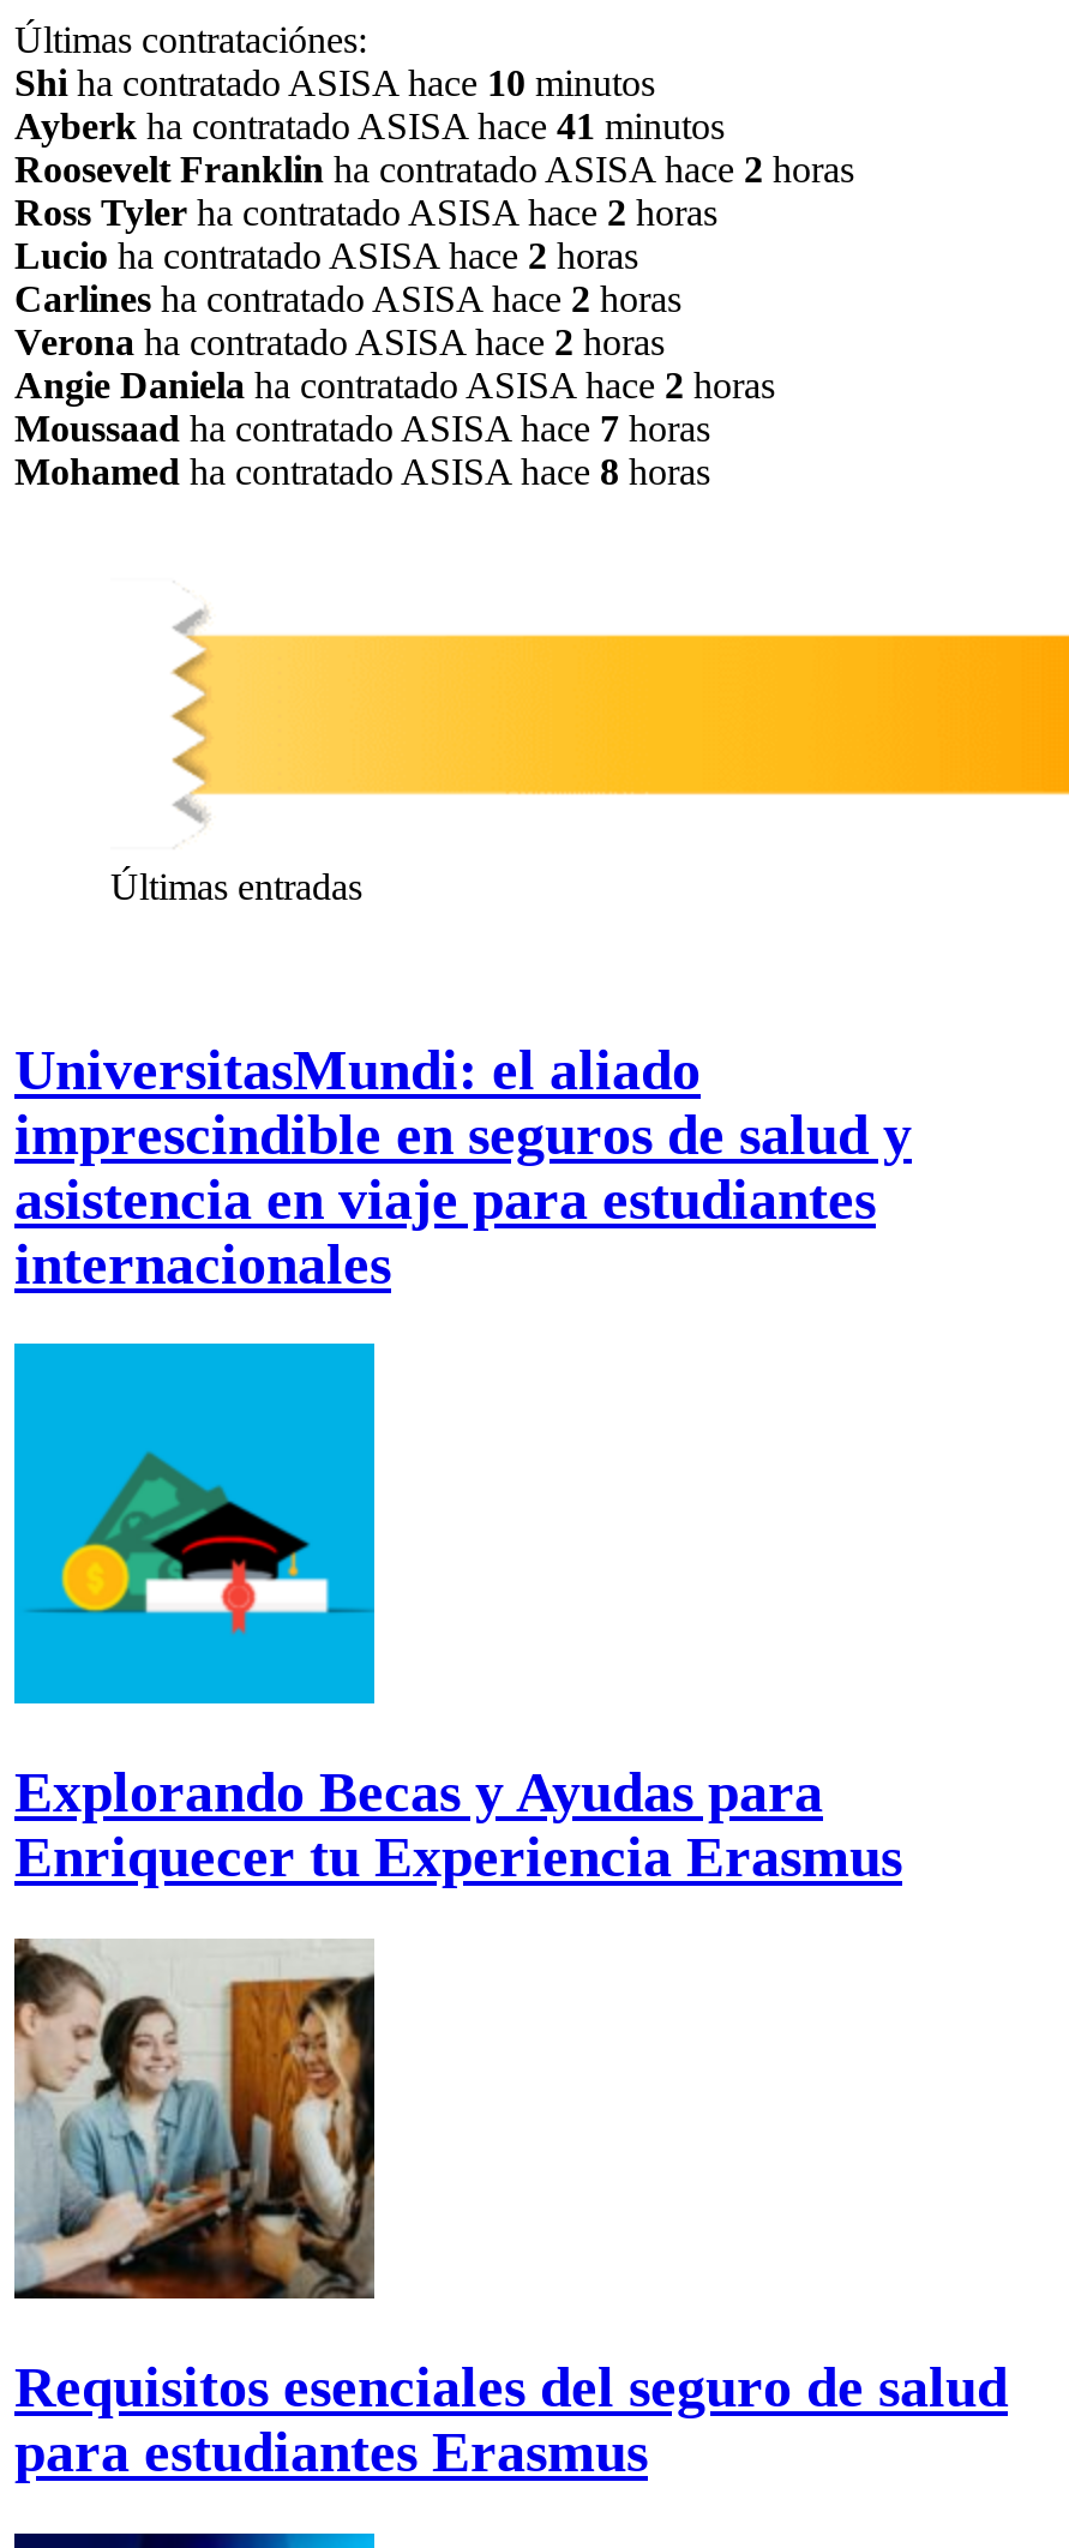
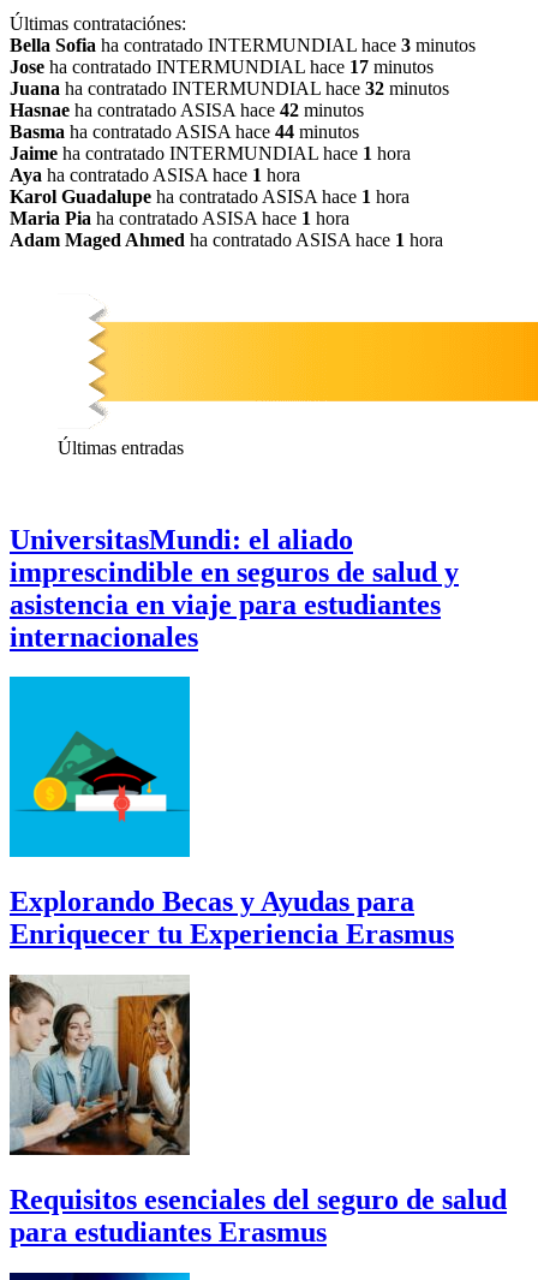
[14,61,854,491] Shi ha contratado ASISA hace 10 minutos | Ayberk ha contratado ASISA hace 41 minutos | Roosevelt Franklin ha contratado ASISA hace 2 horas | Ross Tyler ha contratado ASISA hace 2 horas | Lucio ha contratado ASISA hace 2 horas | Carlines ha contratado ASISA hace 2 horas | Verona ha contratado ASISA hace 2 horas | Angie Daniela ha contratado ASISA hace 2 horas | Moussaad ha contratado ASISA hace 7 horas | Mohamed ha contratado ASISA hace 8 horas -> [10,34,476,250] Bella Sofia ha contratado INTERMUNDIAL hace 3 minutos | Jose ha contratado INTERMUNDIAL hace 17 minutos | Juana ha contratado INTERMUNDIAL hace 32 minutos | Hasnae ha contratado ASISA hace 42 minutos | Basma ha contratado ASISA hace 44 minutos | Jaime ha contratado INTERMUNDIAL hace 1 hora | Aya ha contratado ASISA hace 1 hora | Karol Guadalupe ha contratado ASISA hace 1 hora | Maria Pia ha contratado ASISA hace 1 hora | Adam Maged Ahmed ha contratado ASISA hace 1 hora

